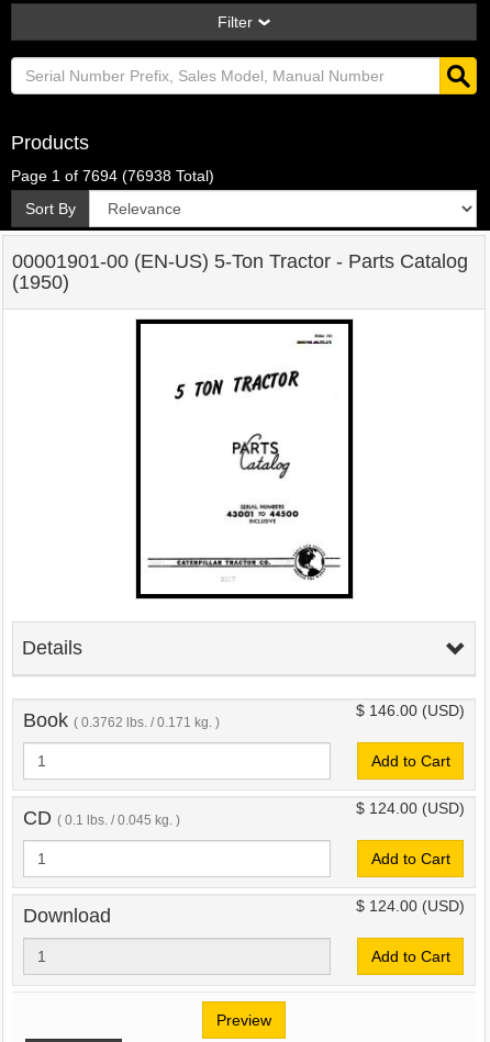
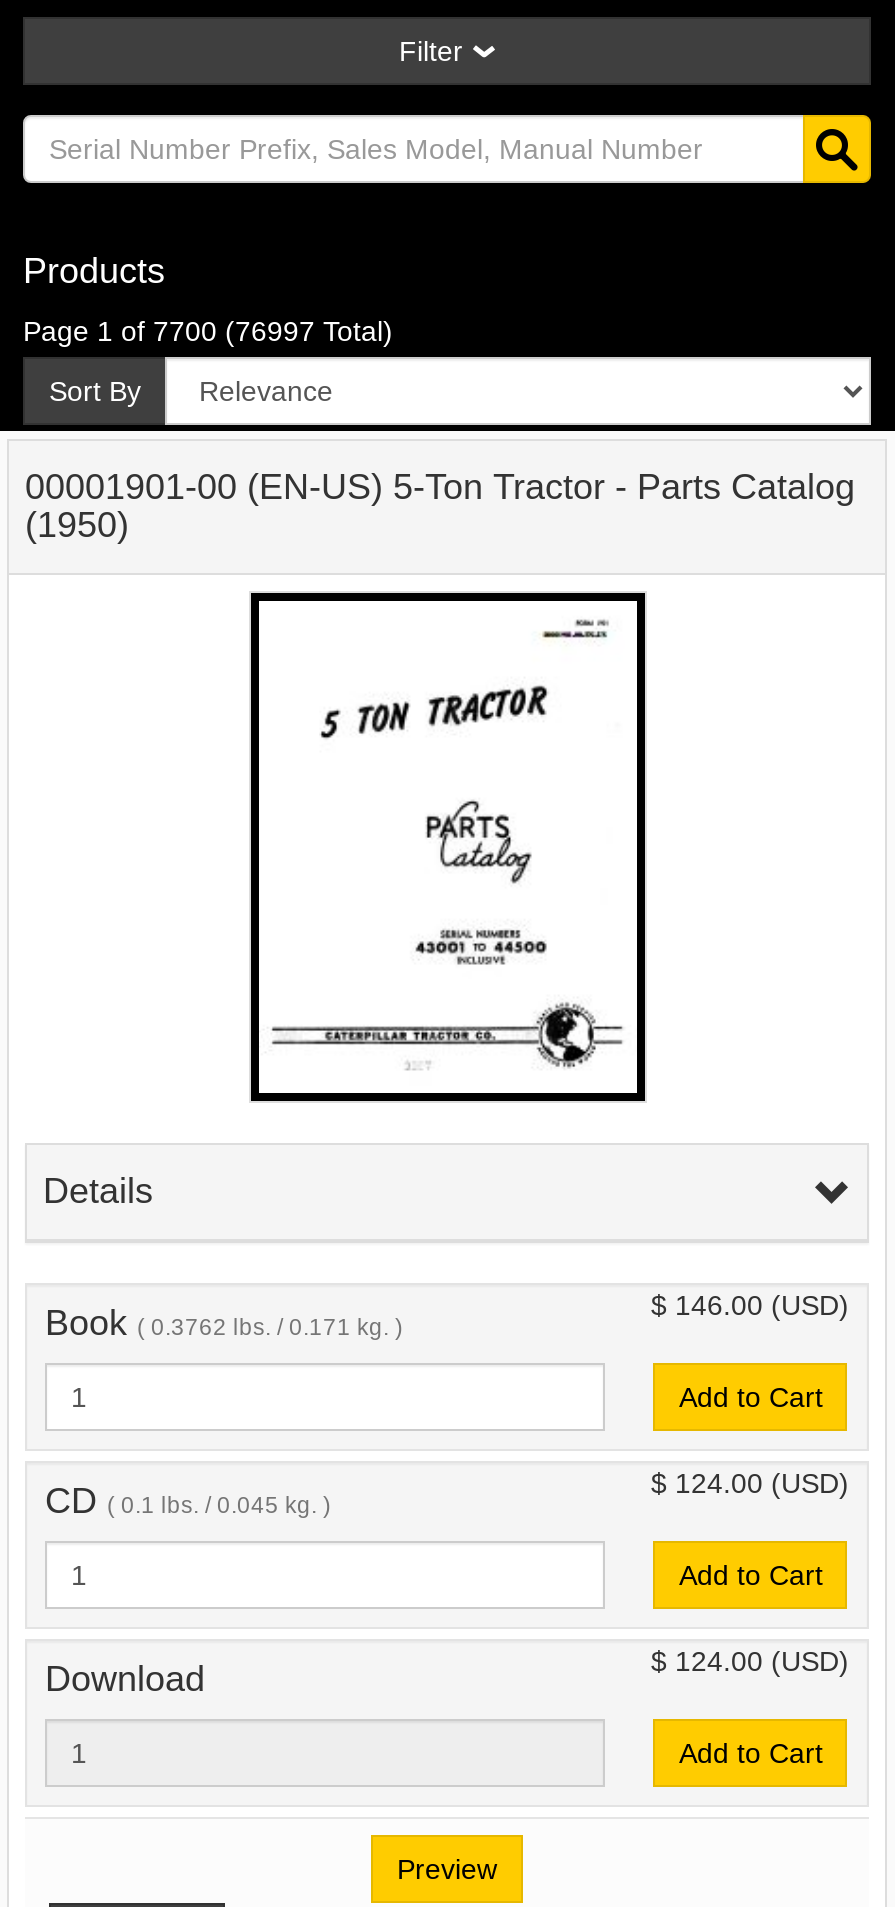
[11,167,214,184] Page 1 of 7694 (76938 Total) -> [23,315,393,347] Page 1 of 7700 (76997 Total)

